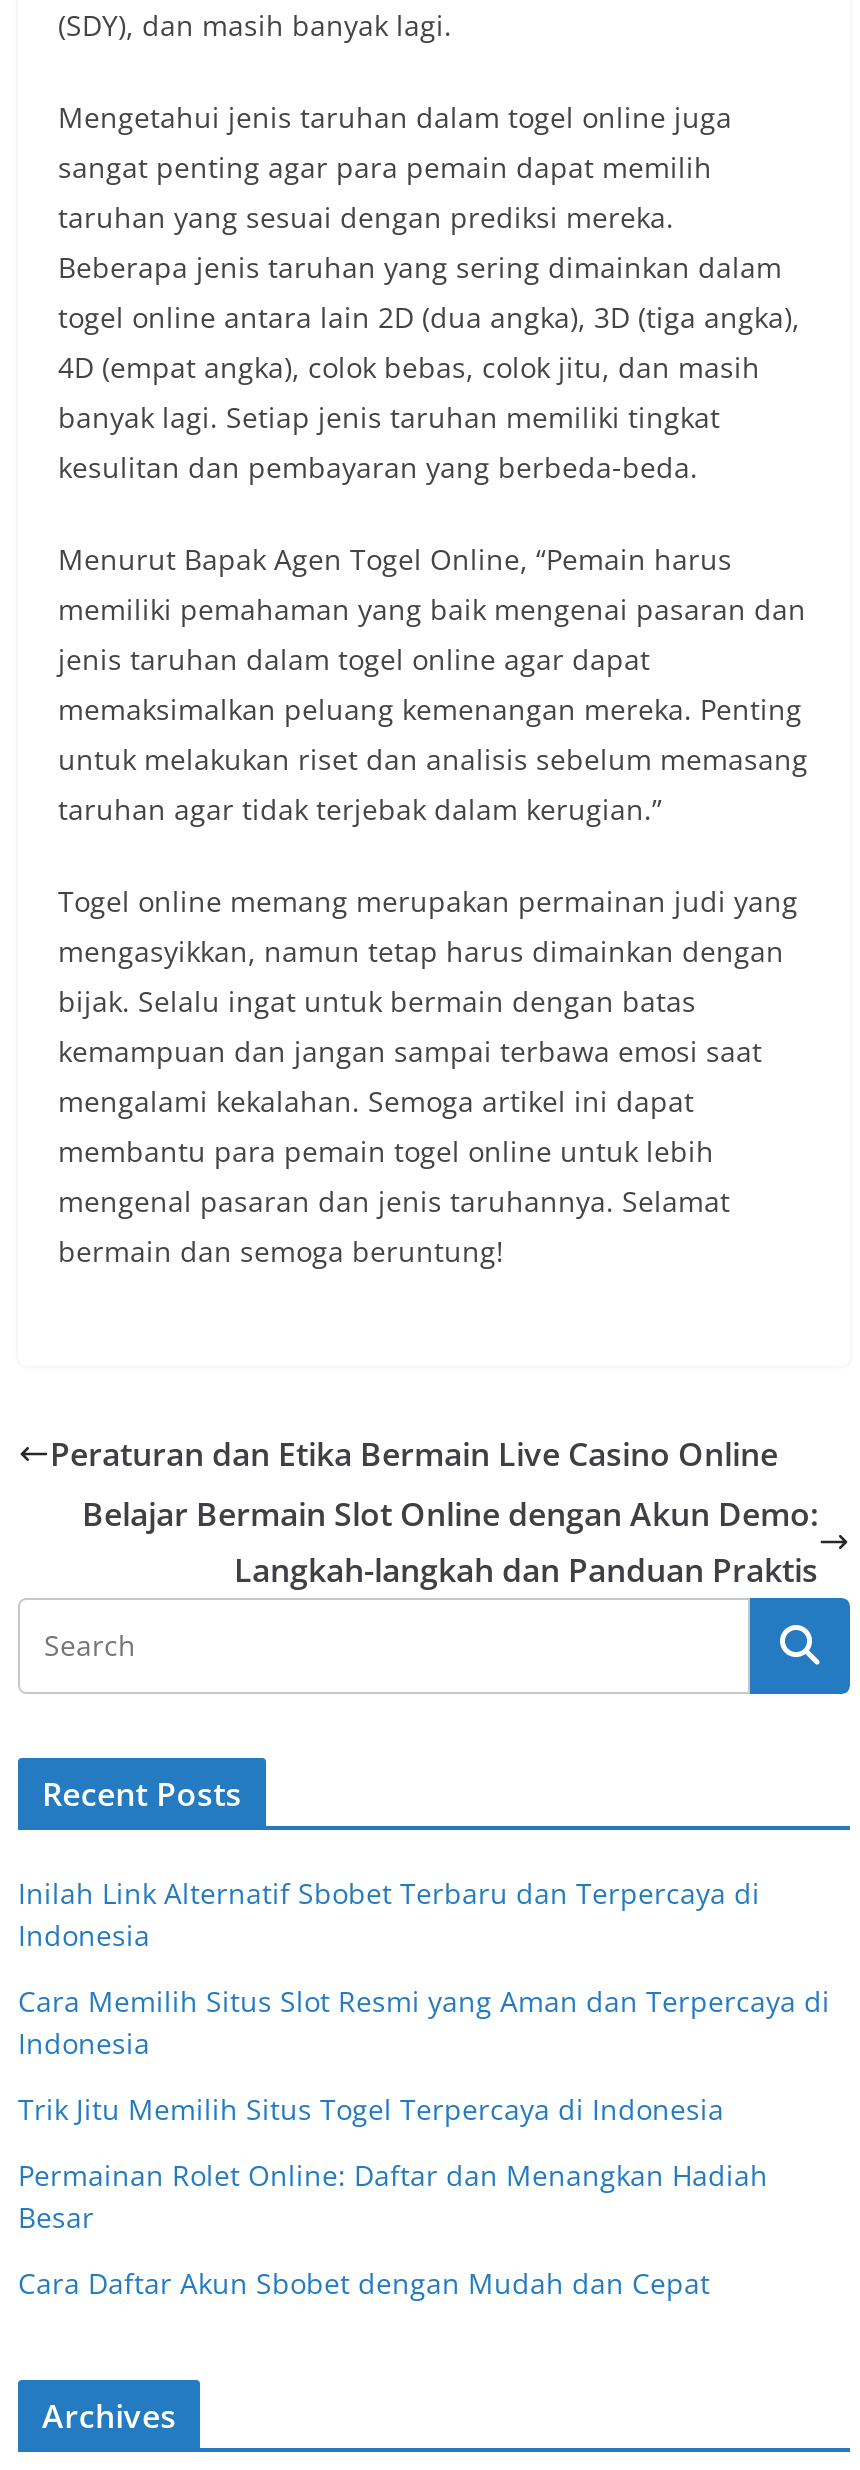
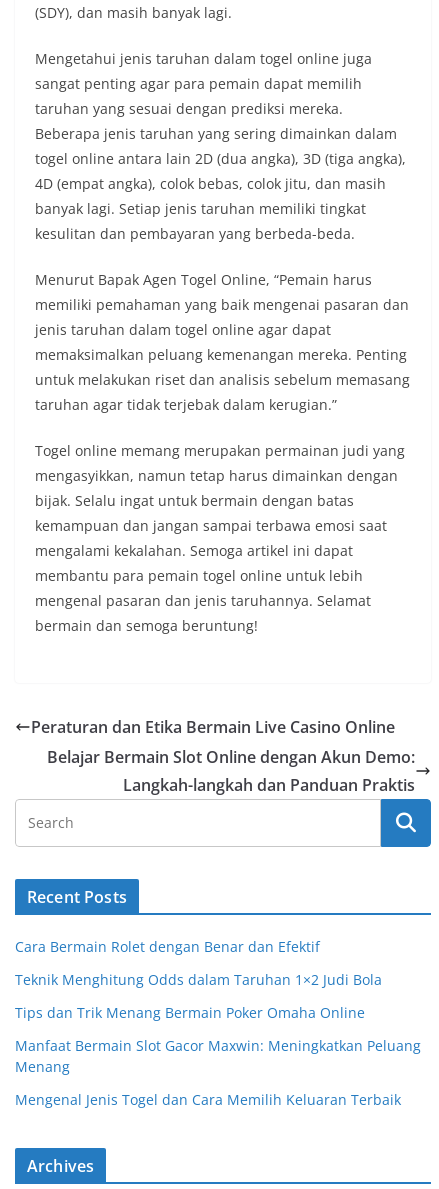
[18,1874,760,1954] Inilah Link Alternatif Sbobet Terbaru dan Terpercaya di | Indonesia -> [15,937,320,956] Cara Bermain Rolet dengan Benar dan Efektif
[18,1982,830,2062] Cara Memilih Situs Slot Resmi yang Aman dan Terpercaya di | Indonesia -> [15,970,382,989] Teknik Menghitung Odds dalam Taruhan 1×2 Judi Bola
[18,2090,724,2128] Trik Jitu Memilih Situs Togel Terpercaya di Indonesia -> [15,1003,365,1022] Tips dan Trik Menang Bermain Poker Omaha Online
[18,2156,768,2236] Permainan Rolet Online: Daftar dan Menangkan Hadiah | Besar -> [15,1036,421,1076] Manfaat Bermain Slot Gacor Maxwin: Meningkatkan Peluang | Menang
[18,2264,710,2302] Cara Daftar Akun Sbobet dengan Mudah dan Cepat -> [15,1090,401,1109] Mengenal Jenis Togel dan Cara Memilih Keluaran Terbaik

